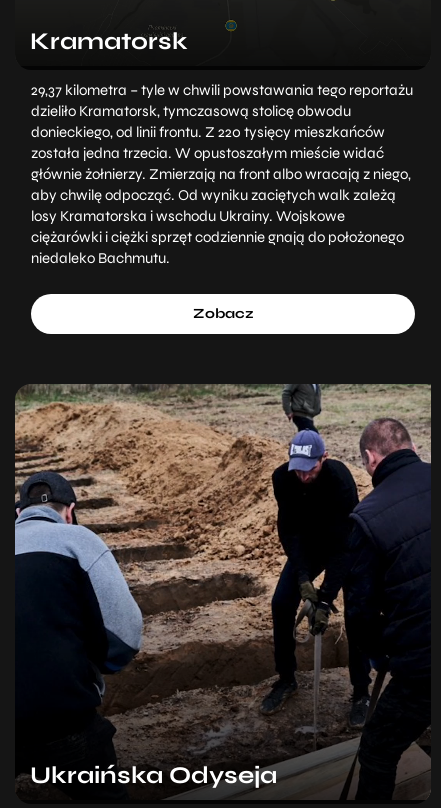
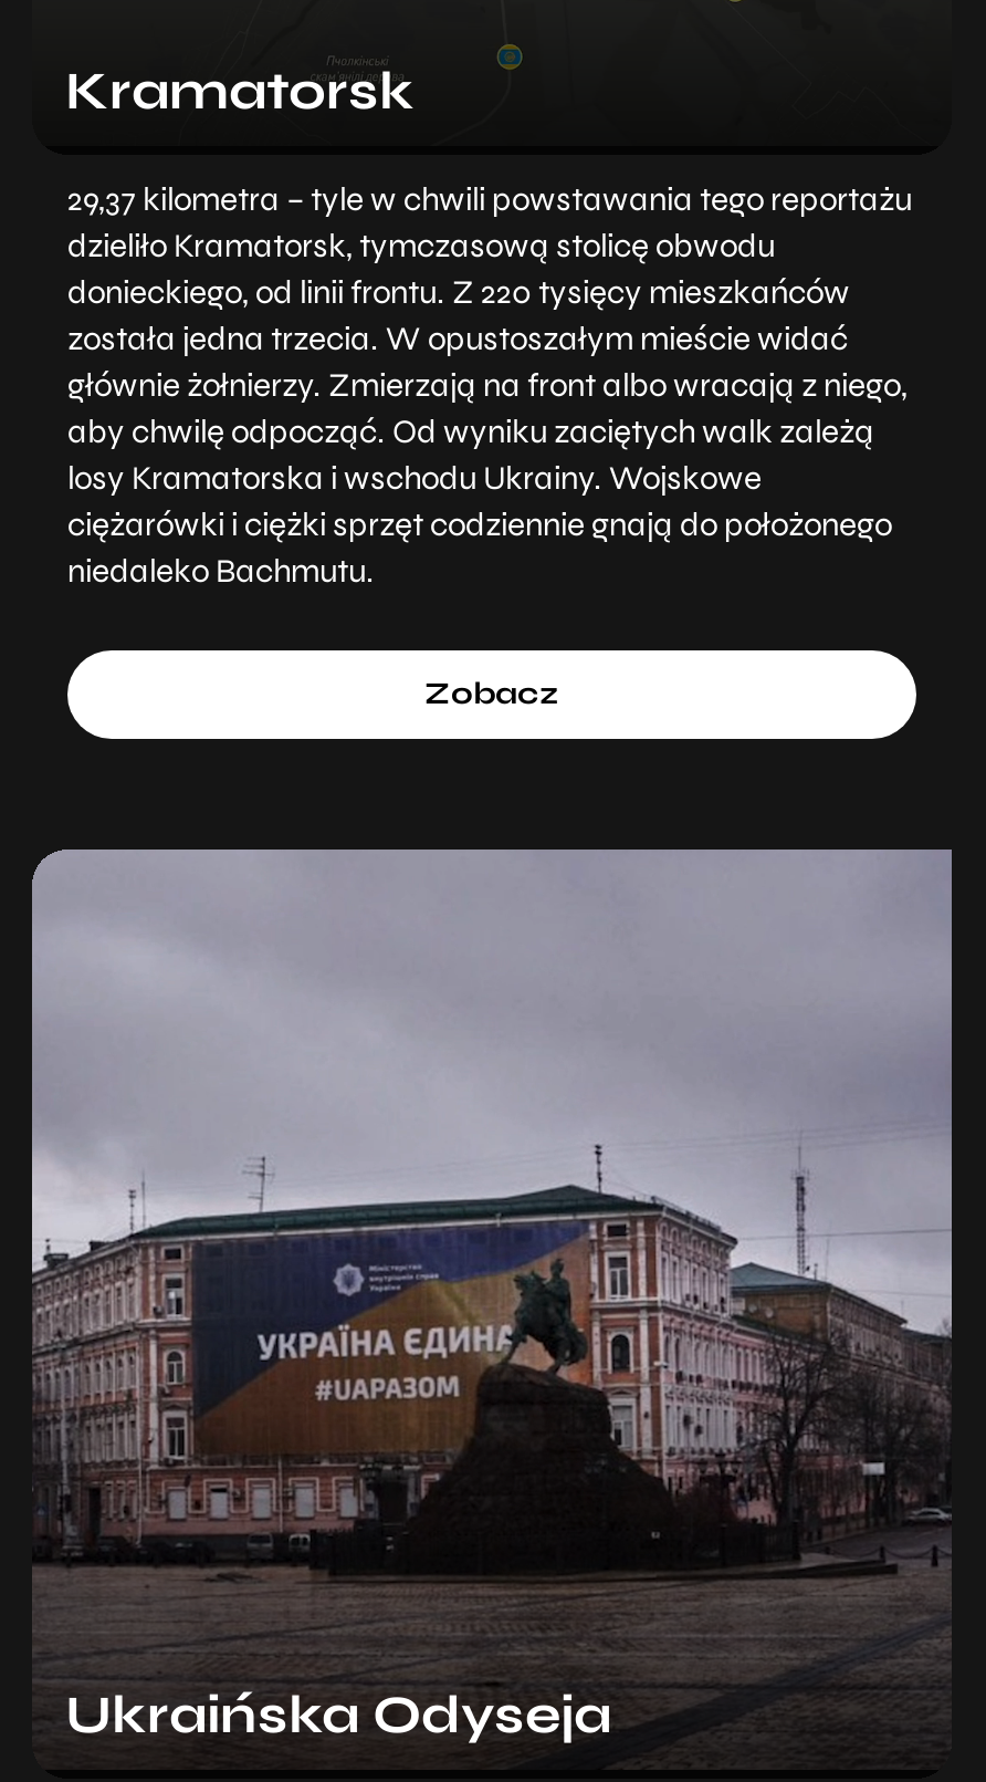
[15,384,431,797] [image] -> [30,847,954,1768] [image]

